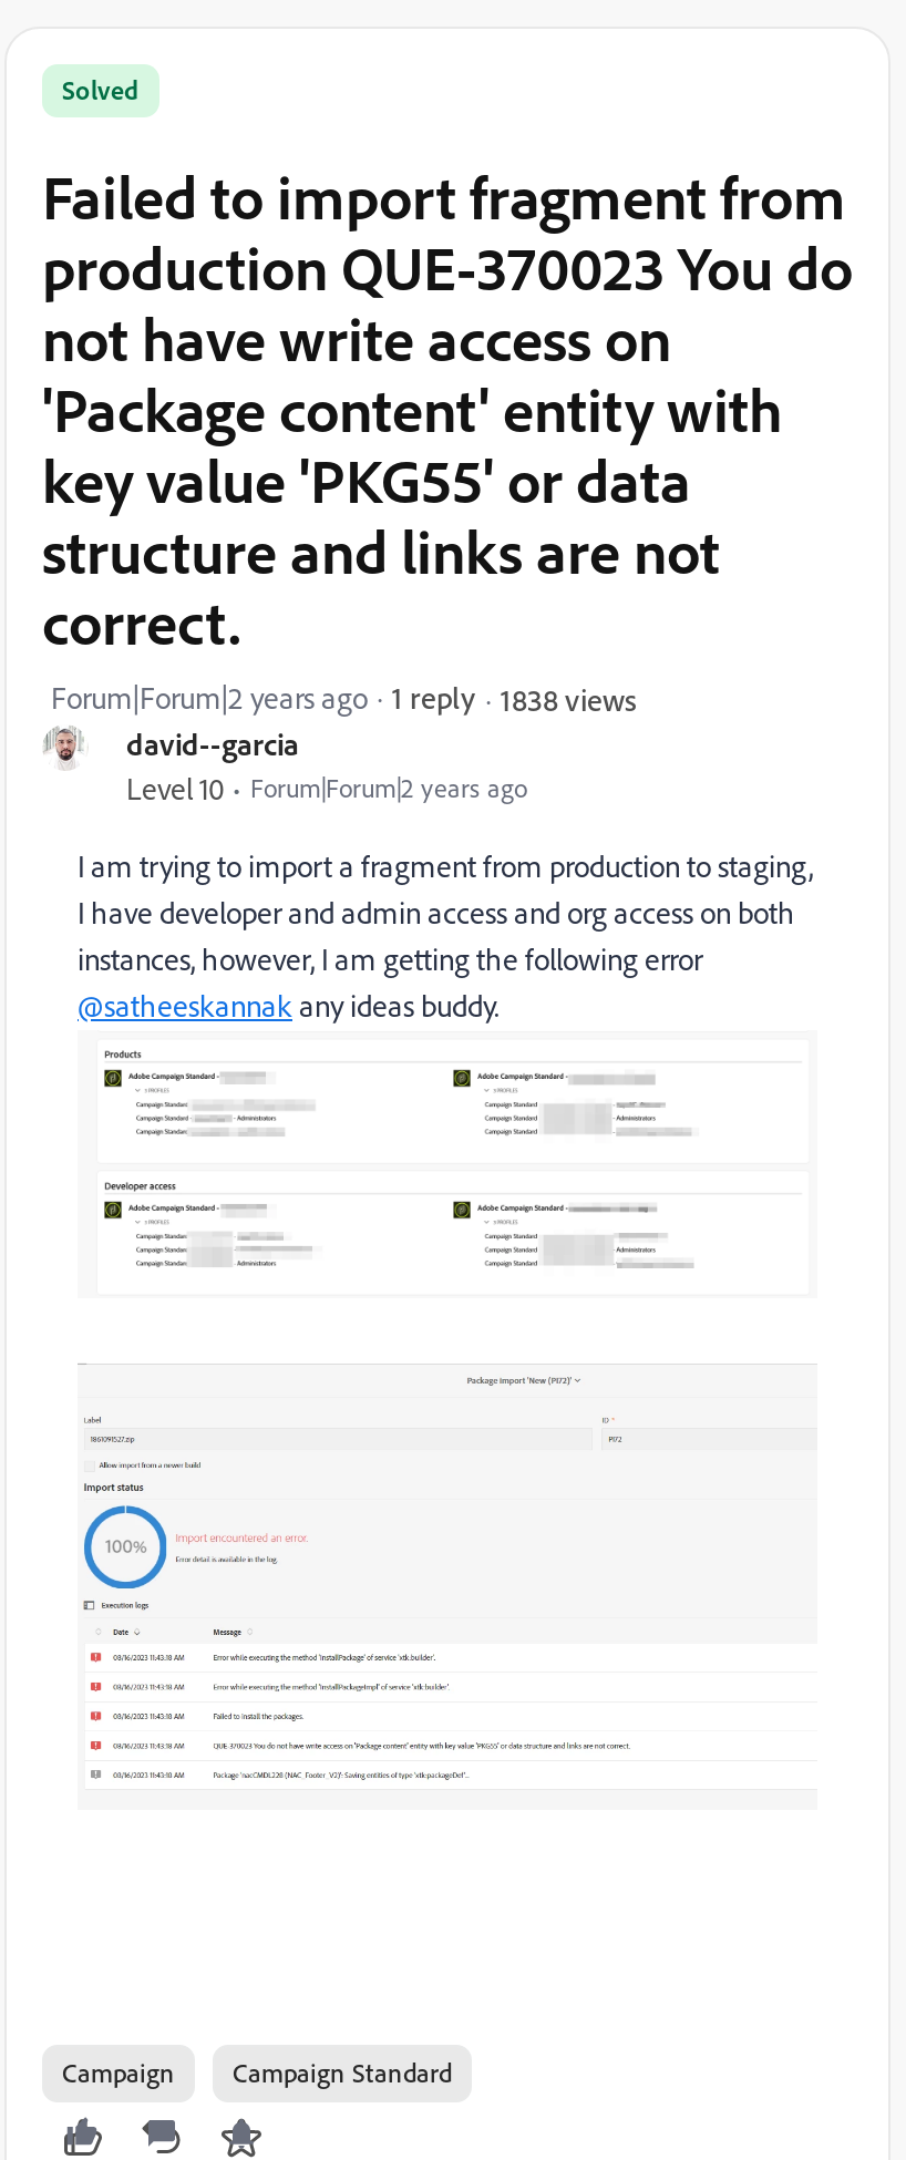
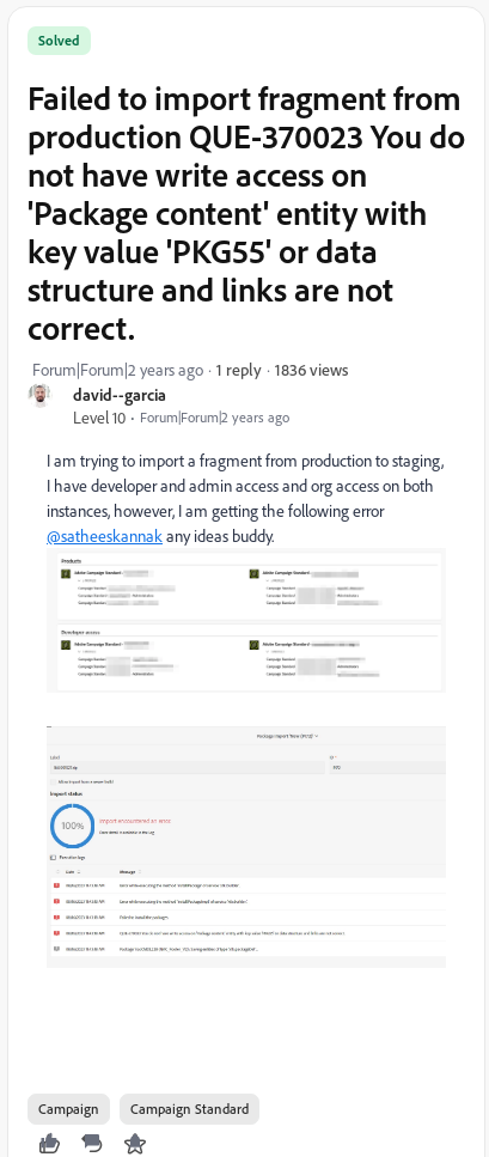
[501,679,636,717] 1838 views -> [275,358,348,379] 1836 views

